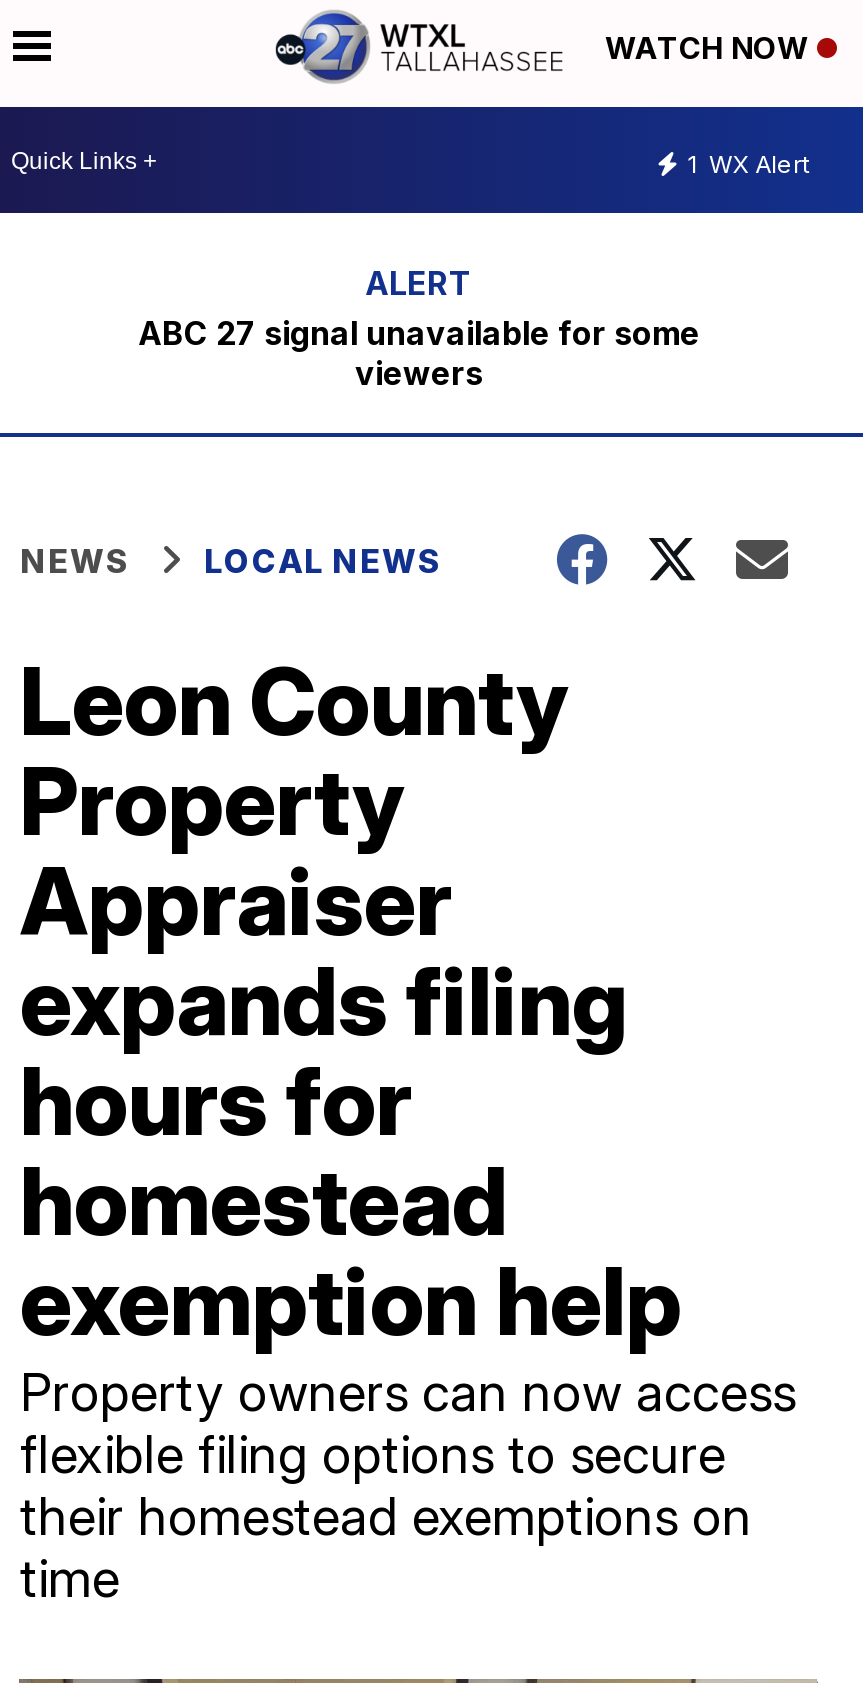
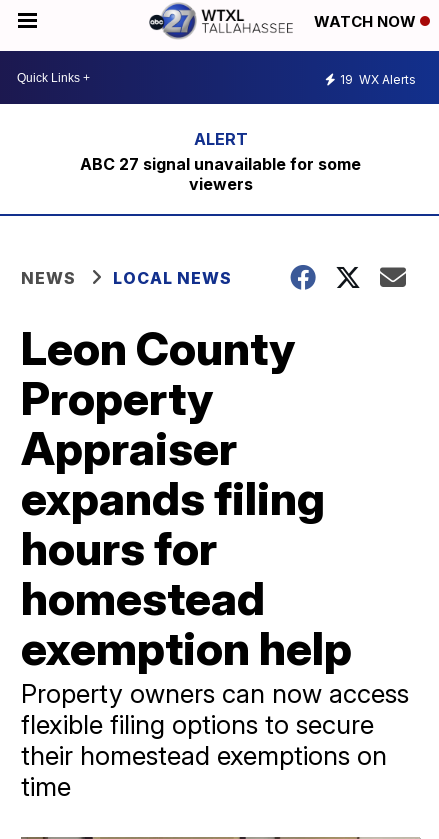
[687,148,809,178] 1 WX Alert -> [340,71,416,86] 19 WX Alerts

